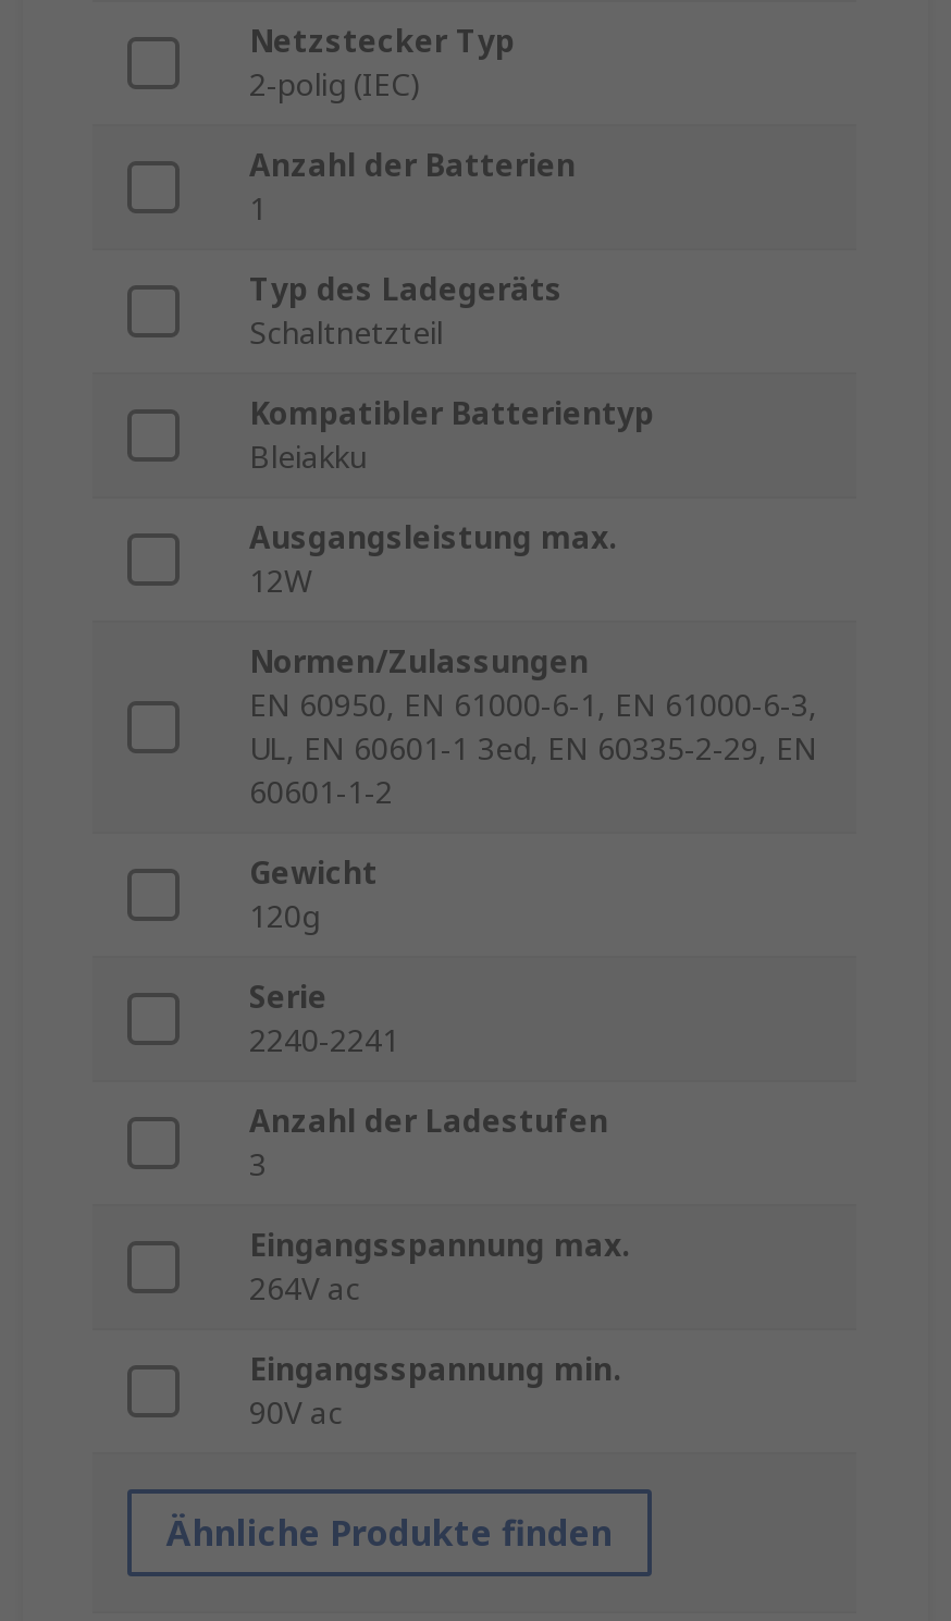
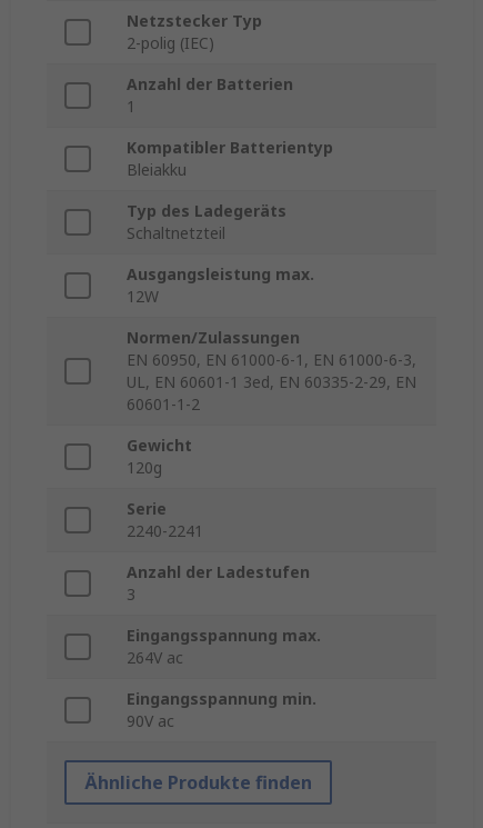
moved [249,269,563,354] -> [127,201,286,244]: Typ des Ladegeräts | Schaltnetzteil
moved [249,393,654,478] -> [127,137,333,181]: Kompatibler Batterientyp | Bleiakku

